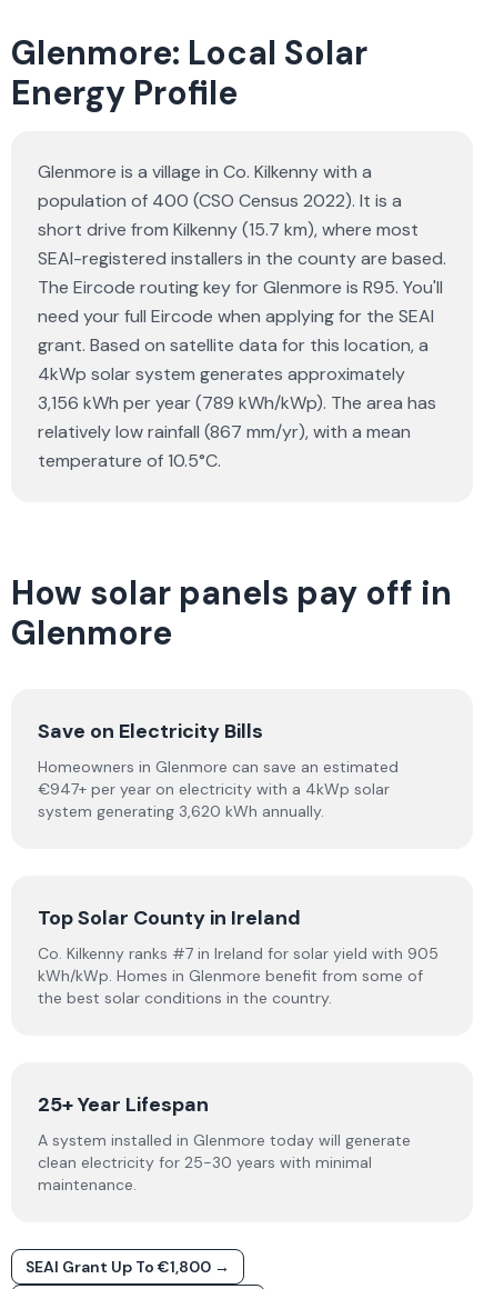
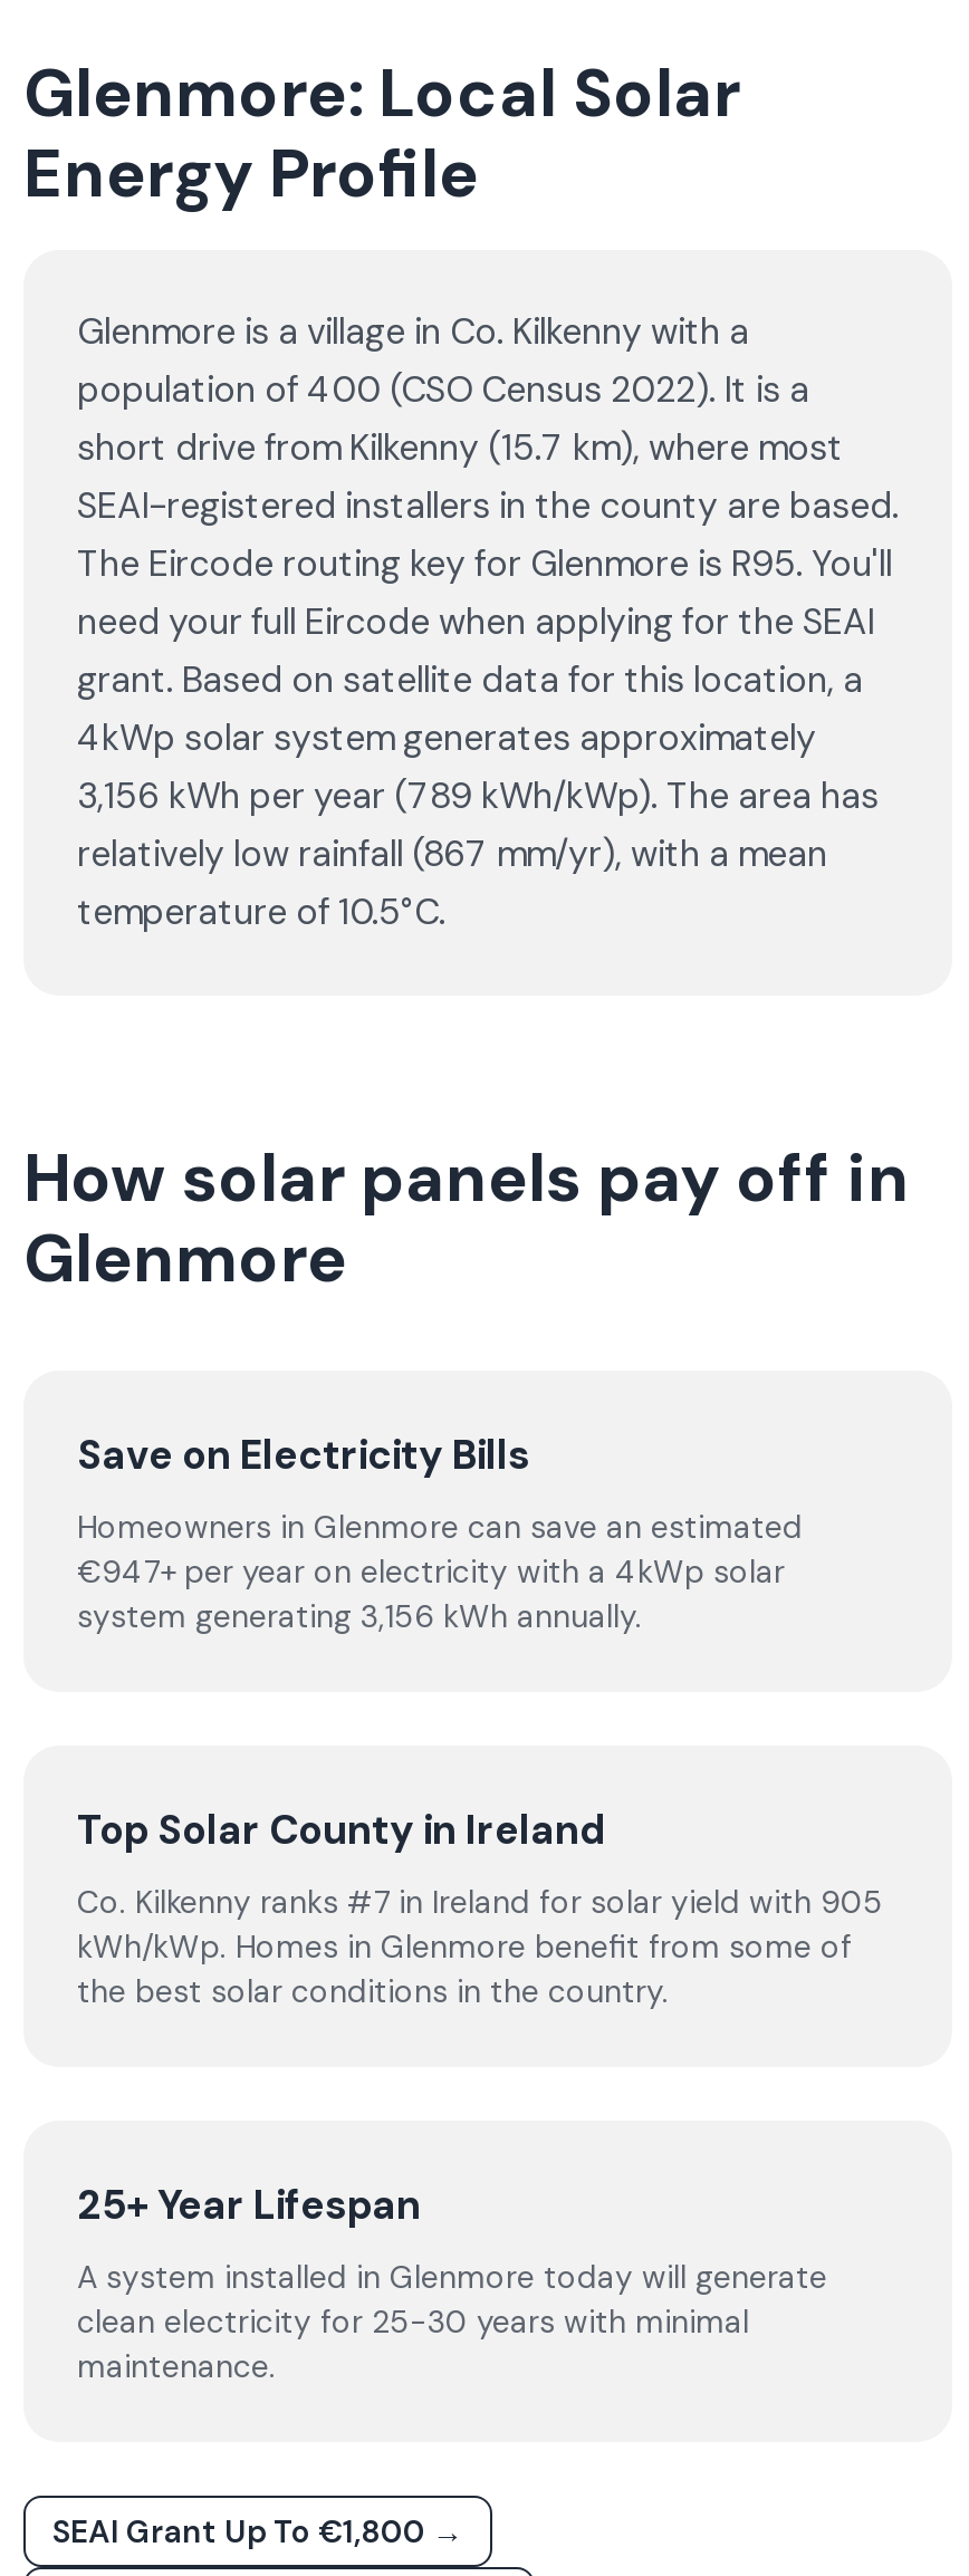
[38,801,324,821] system generating 3,620 kWh annually. -> [77,1596,642,1636] system generating 3,156 kWh annually.

